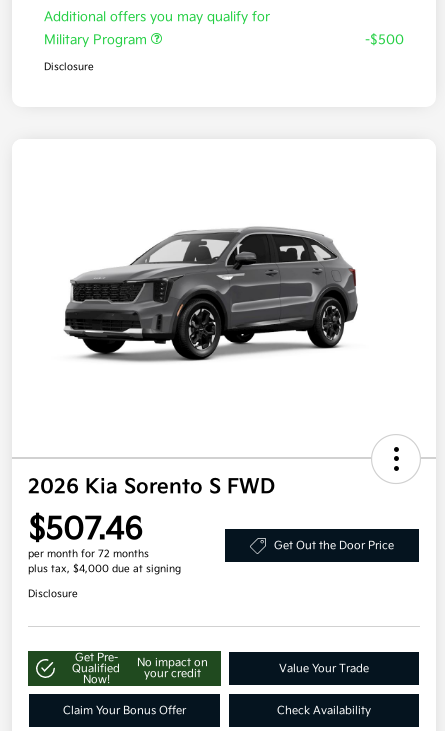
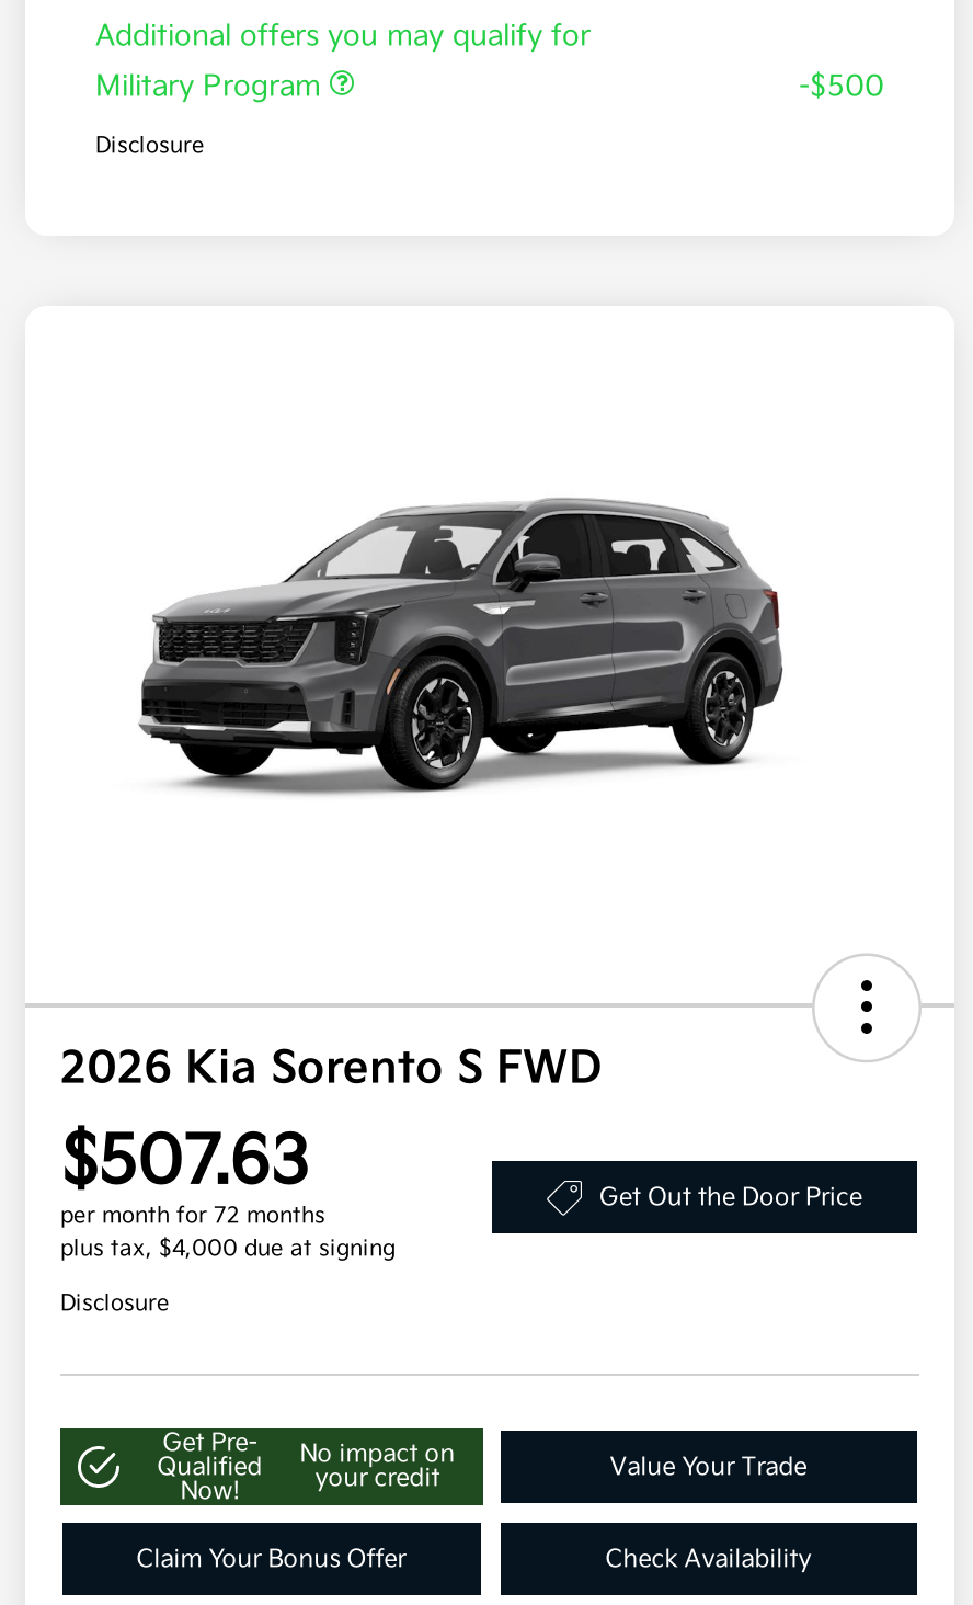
[28,512,143,548] $507.46 -> [60,1123,310,1202] $507.63

